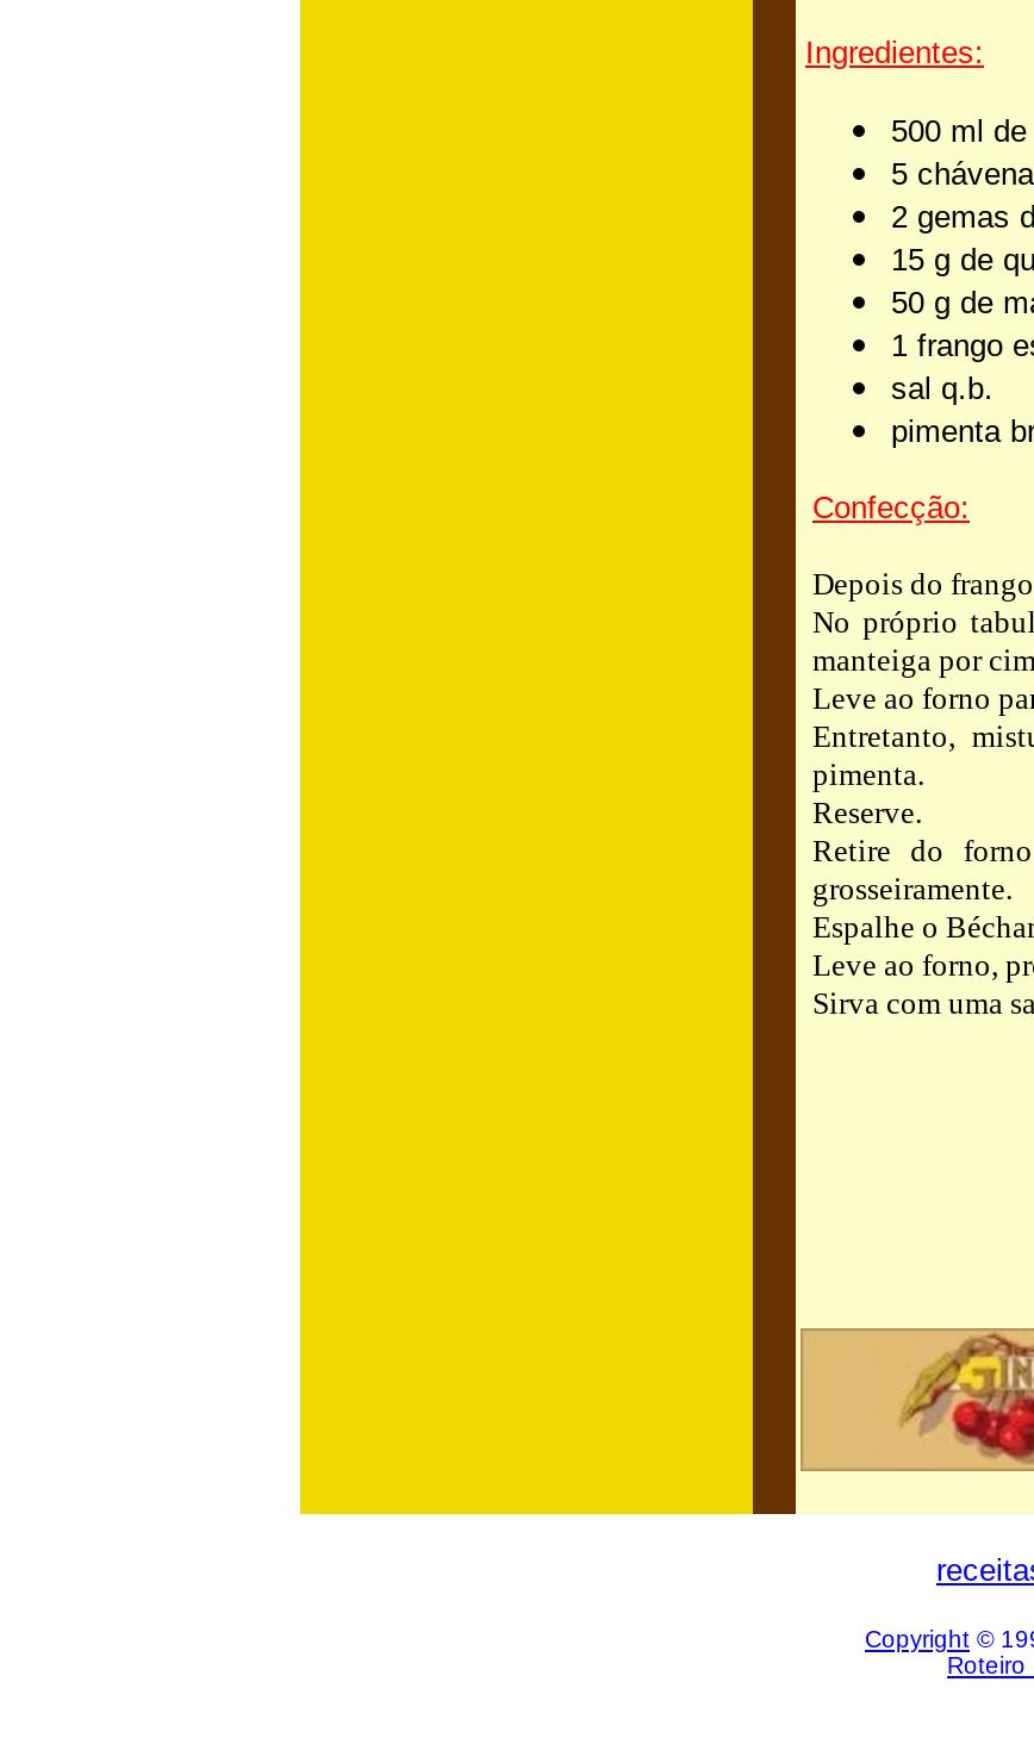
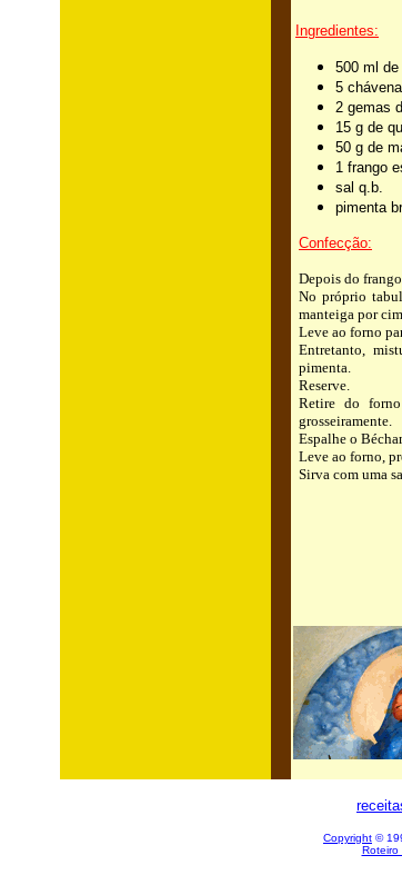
[805,1328,1027,1474] [image] -> [292,626,399,760] [image]

